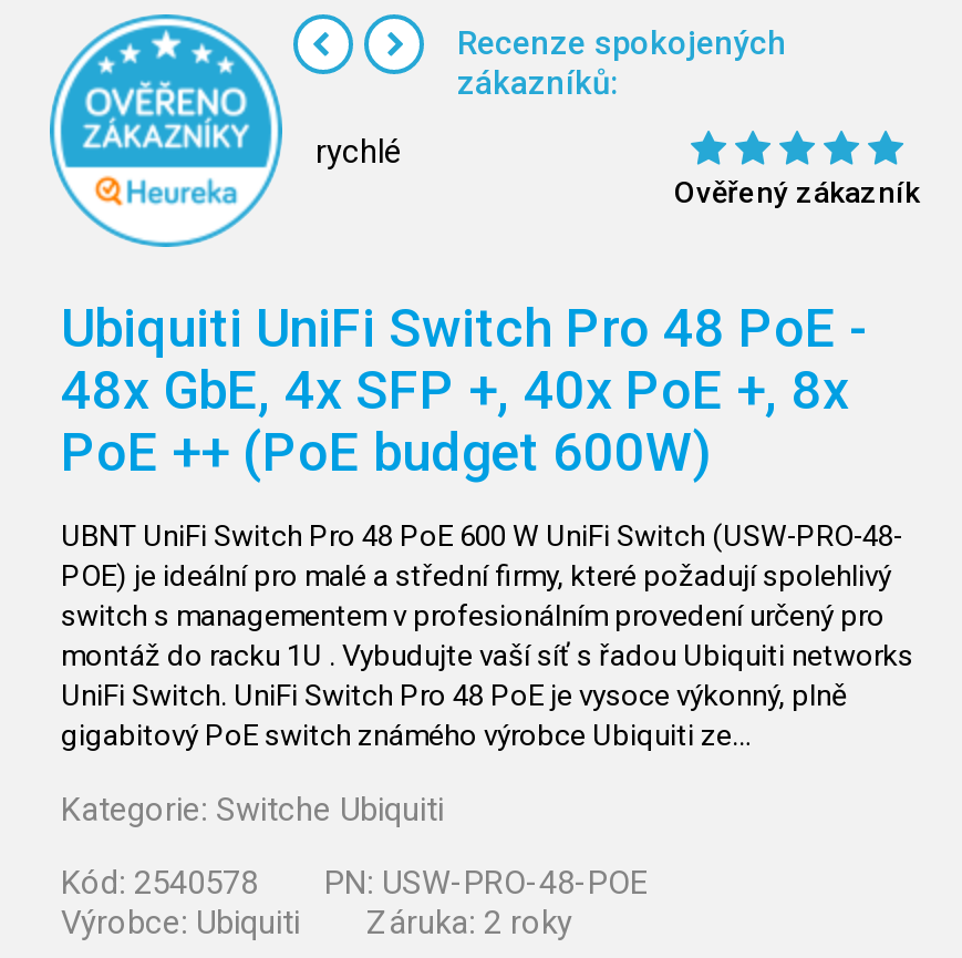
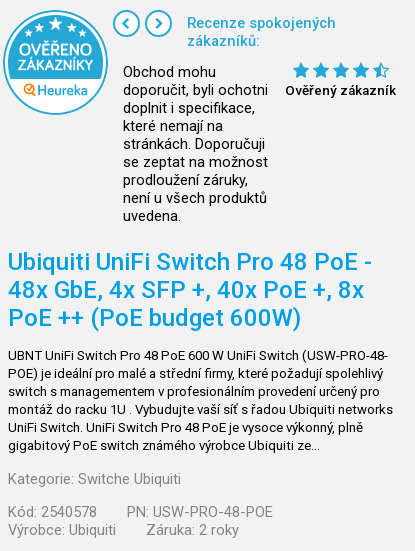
[316,132,402,172] rychlé -> [123,63,268,225] Obchod mohu | doporučit, byli ochotni | doplnit i specifikace, | které nemají na | stránkách. Doporučuji | se zeptat na možnost | prodloužení záruky, | není u všech produktů | uvedena.

